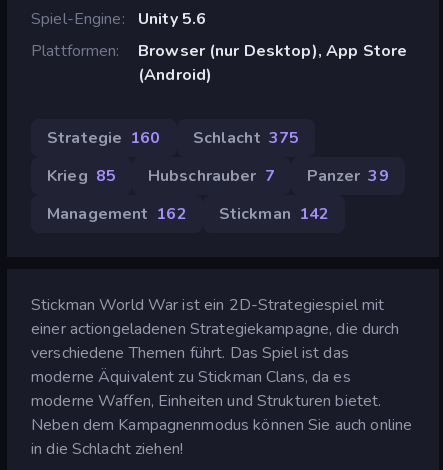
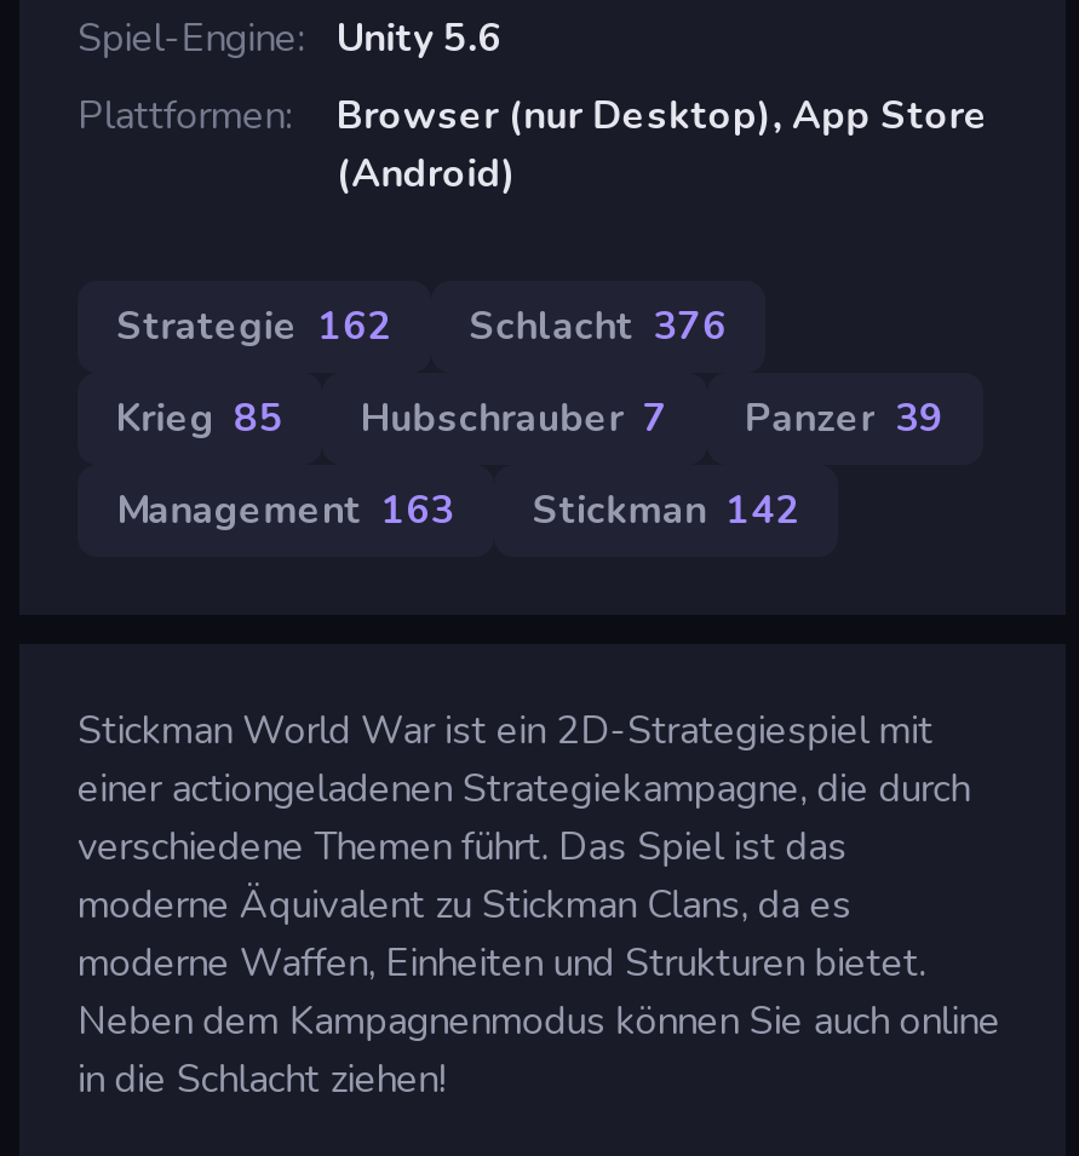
[47,127,161,149] Strategie 160 -> [116,300,391,353] Strategie 162
[193,127,299,149] Schlacht 375 -> [469,300,727,353] Schlacht 376
[47,203,329,225] Management 162 Stickman 142 -> [116,484,800,537] Management 163 Stickman 142

